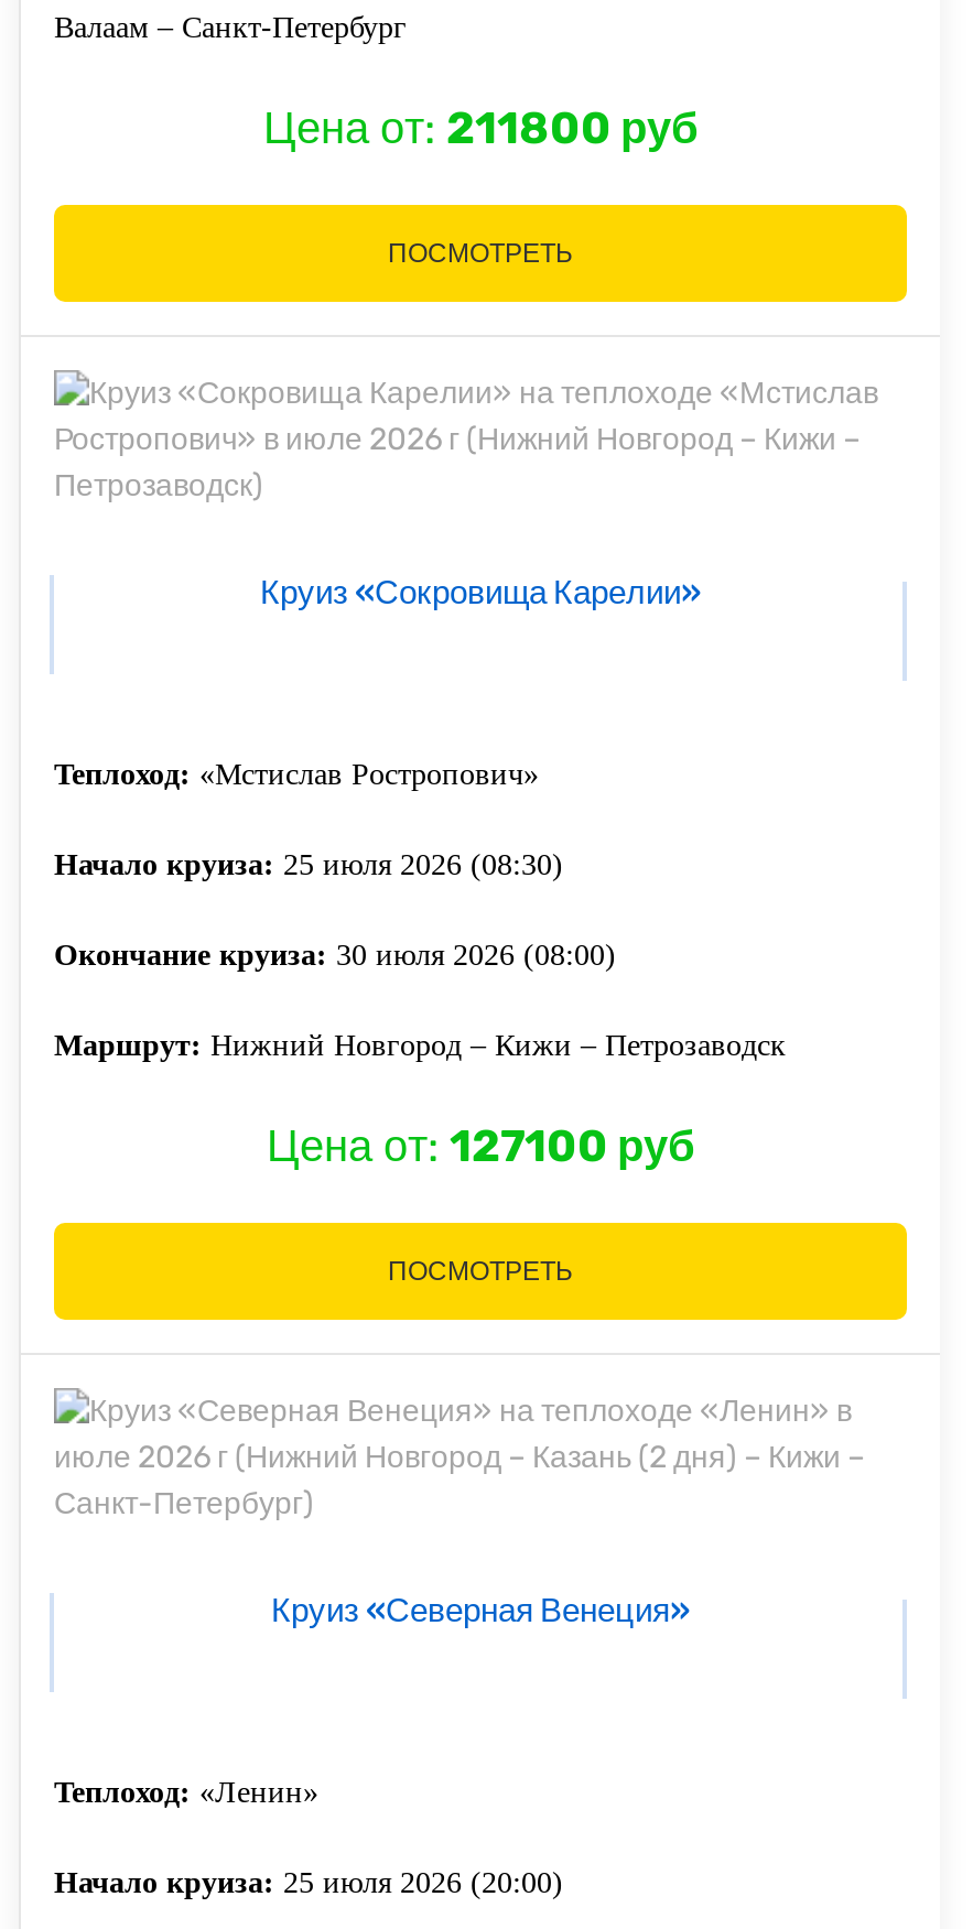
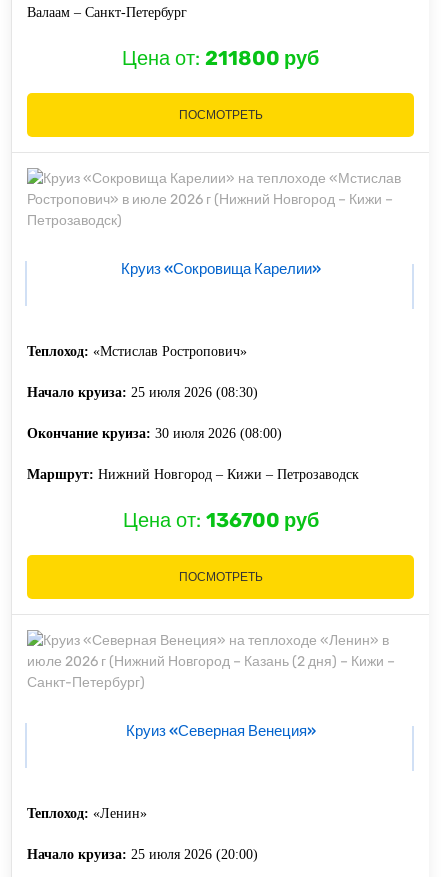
[267,1119,694,1172] Цена от: 127100 руб -> [122,508,318,532] Цена от: 136700 руб

